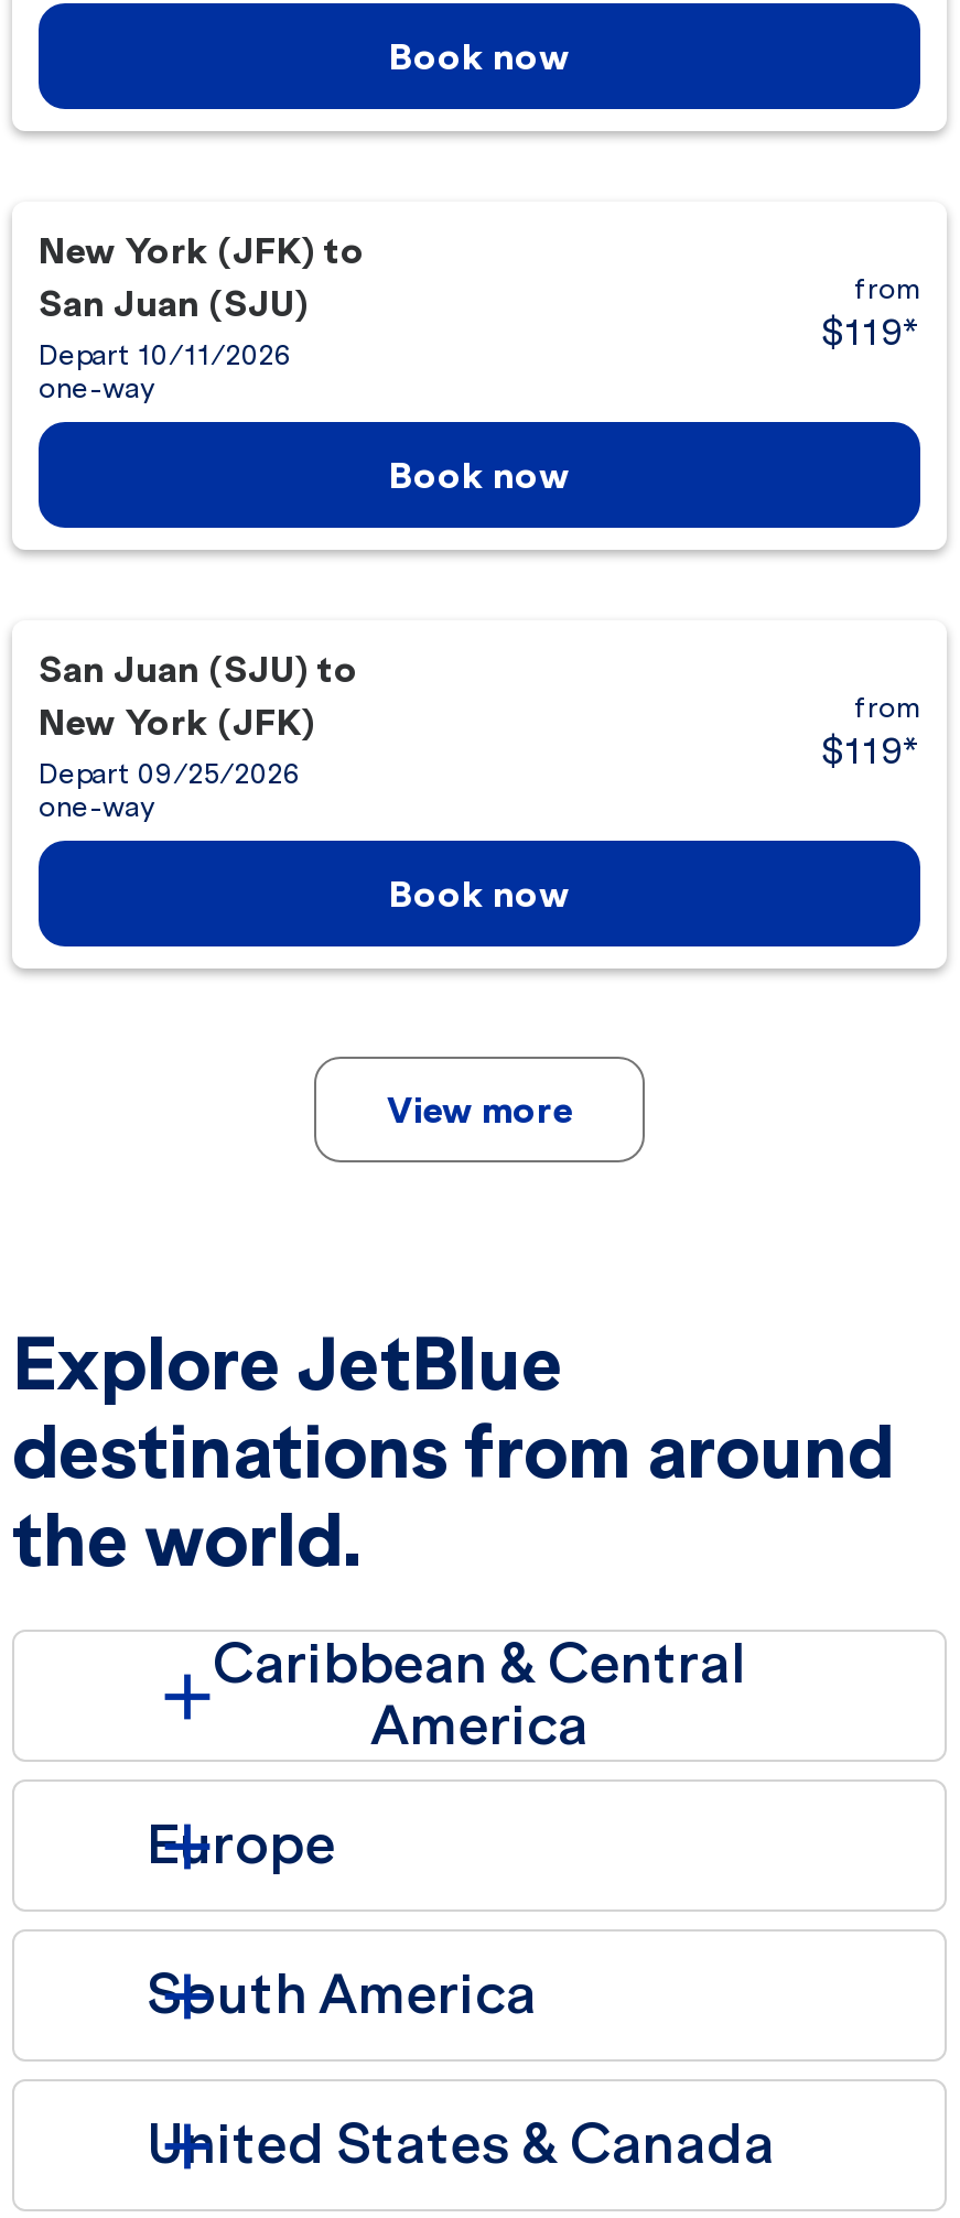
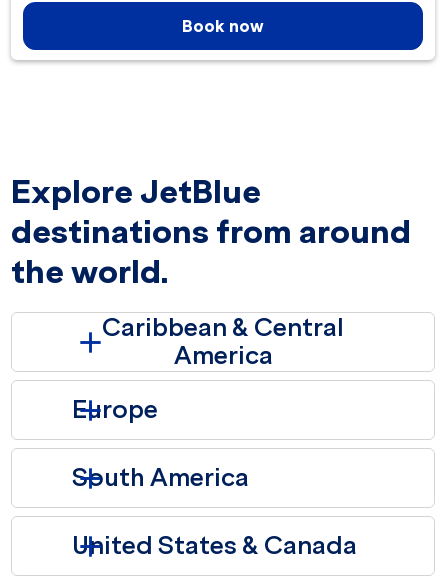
[39,228,365,404] New York (JFK) to | San Juan (SJU) | Depart 10/11/2026 | one-way -> none
[389,271,920,496] from | $119* | Book now -> none
[39,647,358,823] San Juan (SJU) to | New York (JFK) | Depart 09/25/2026 | one-way -> none
[389,690,920,915] from | $119* | Book now -> none
[387,1086,572,1130] View more -> none

